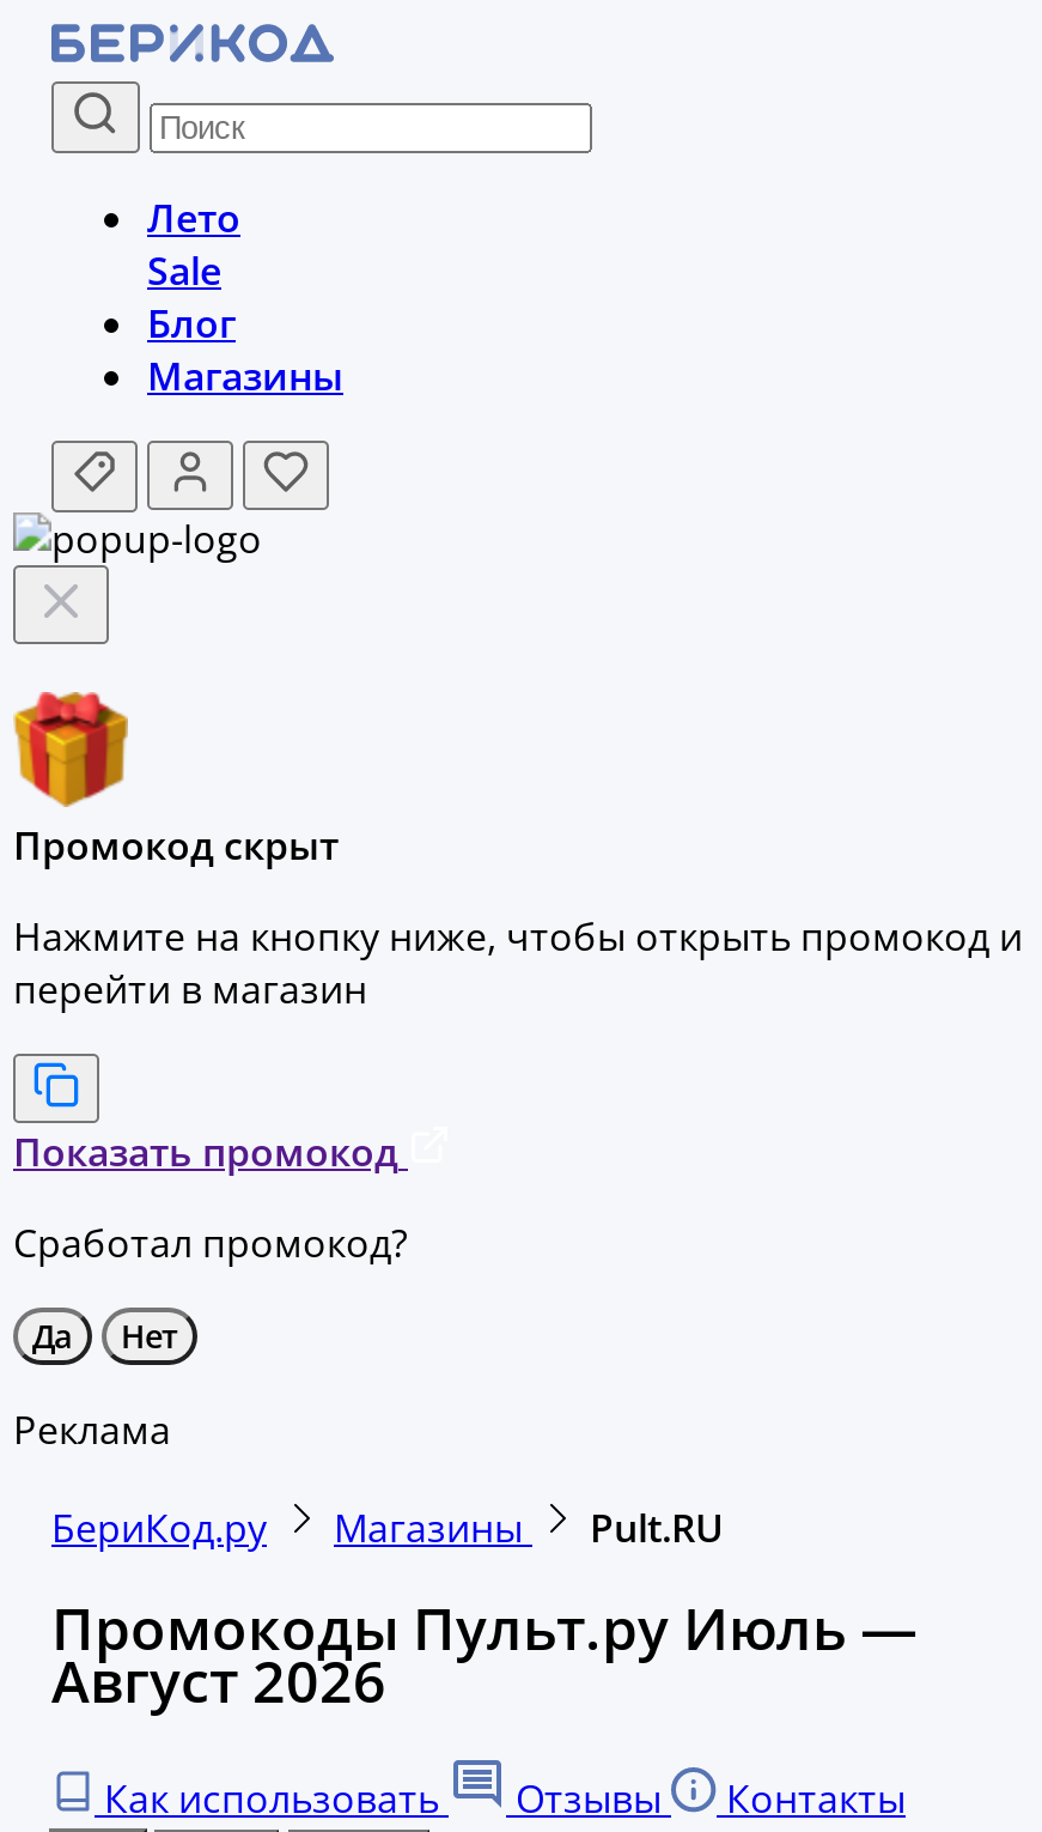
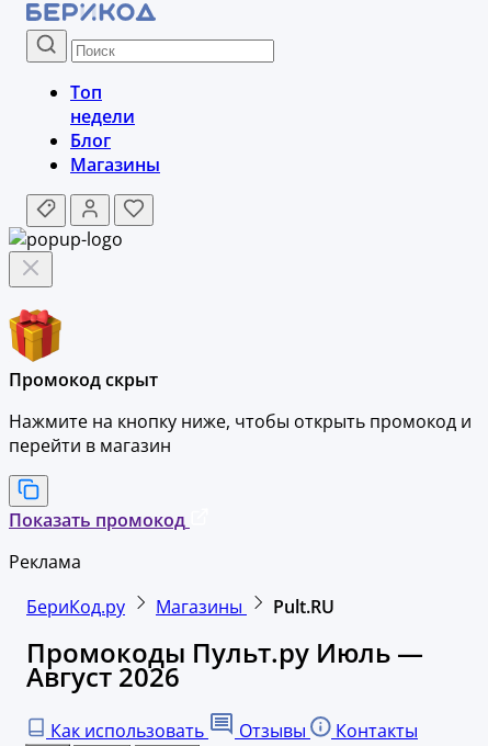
[147,192,240,297] Лето | Sale -> [70,80,135,128] Топ | недели
[13,1216,408,1358] Сработал промокод? | Да | Нет -> none

